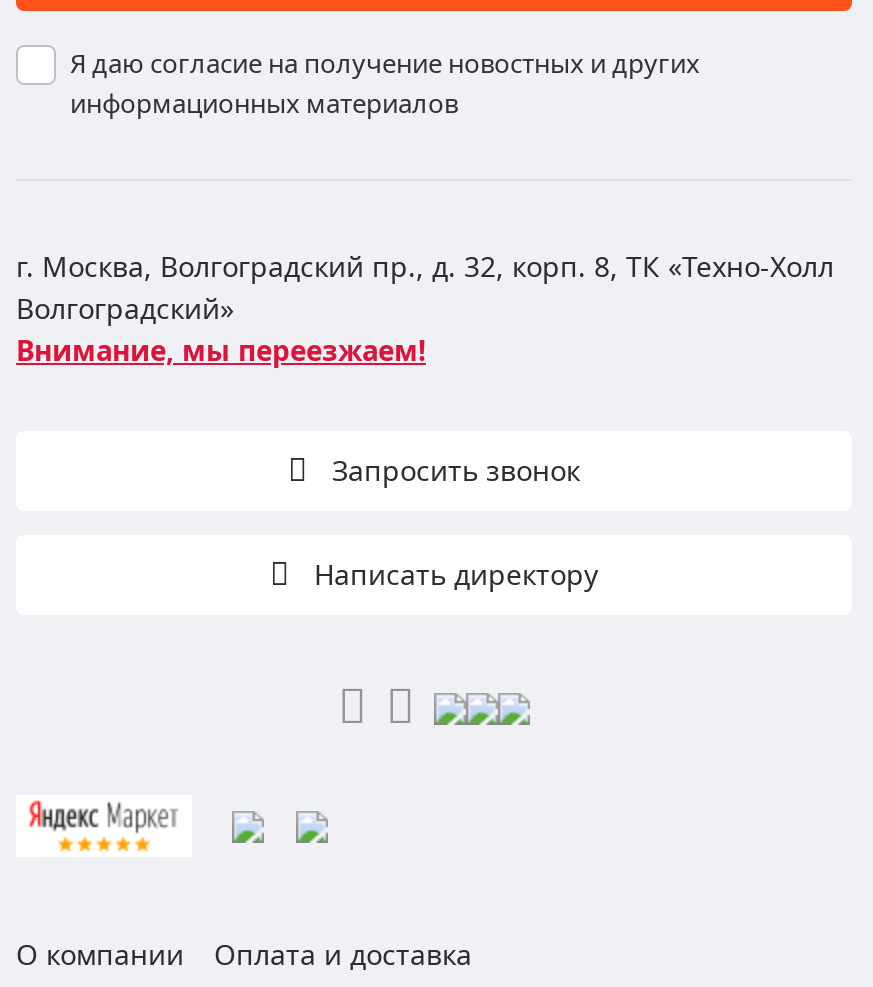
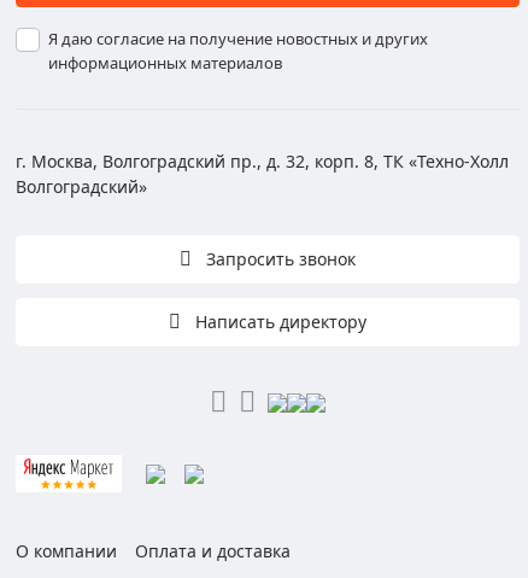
[16,331,426,369] Внимание, мы переезжаем! -> none

